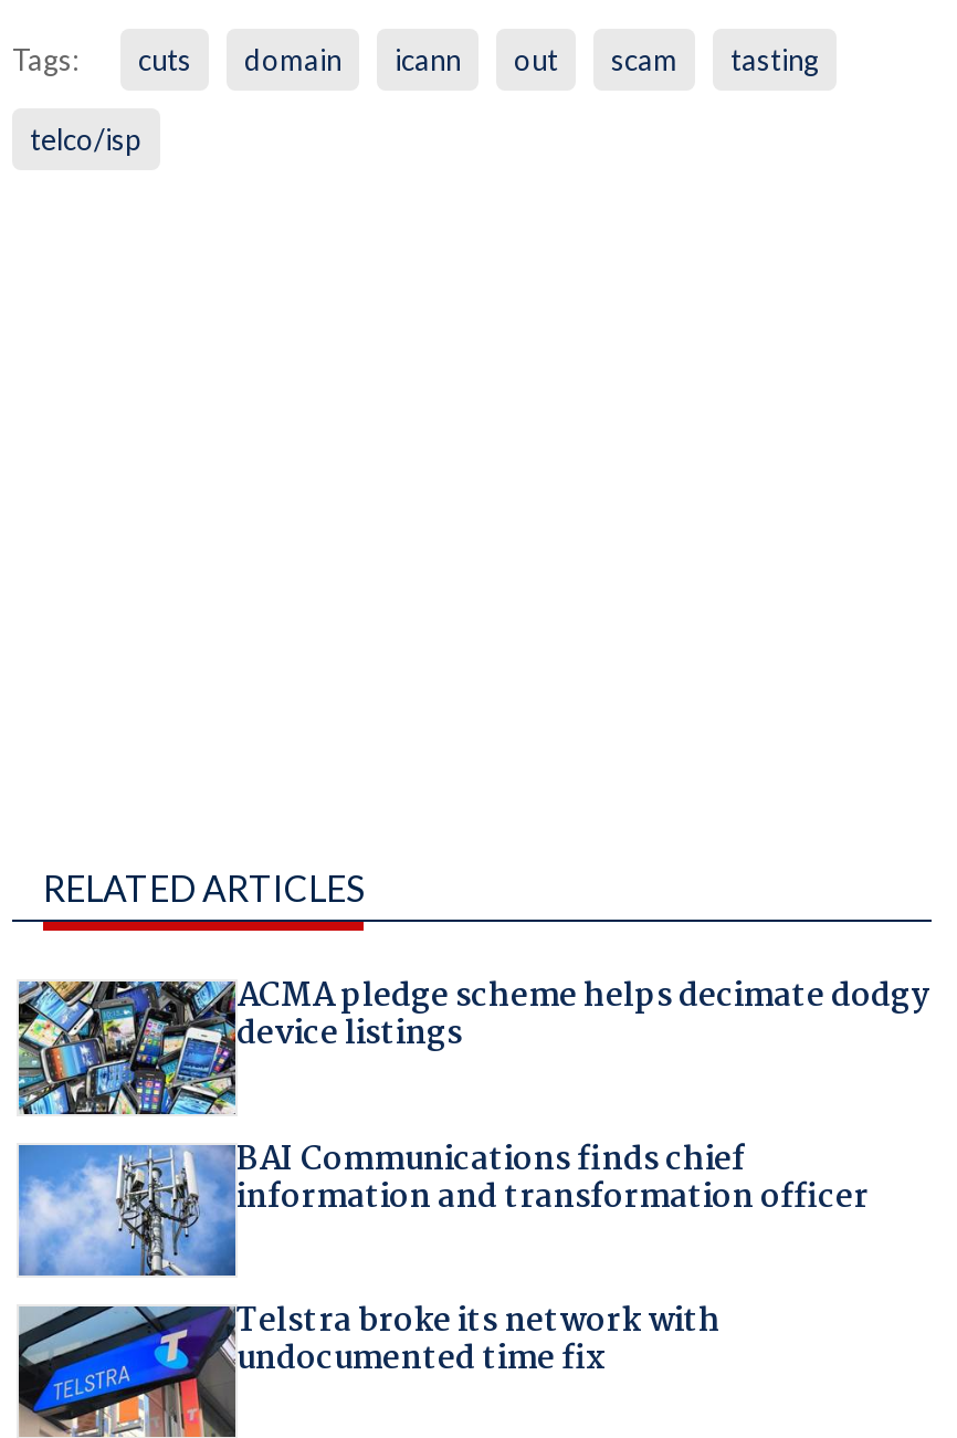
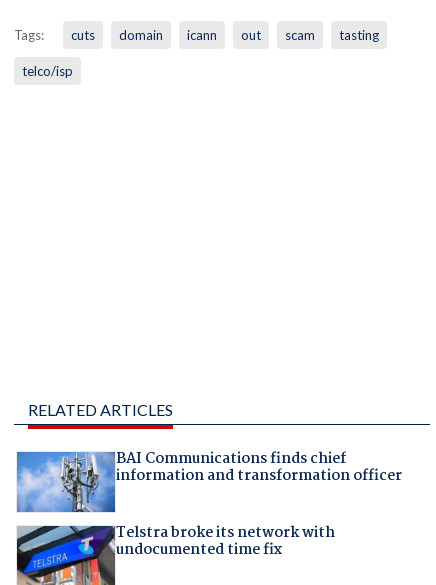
[17,971,928,1116] [image] | ACMA pledge scheme helps decimate dodgy | device listings -> none

